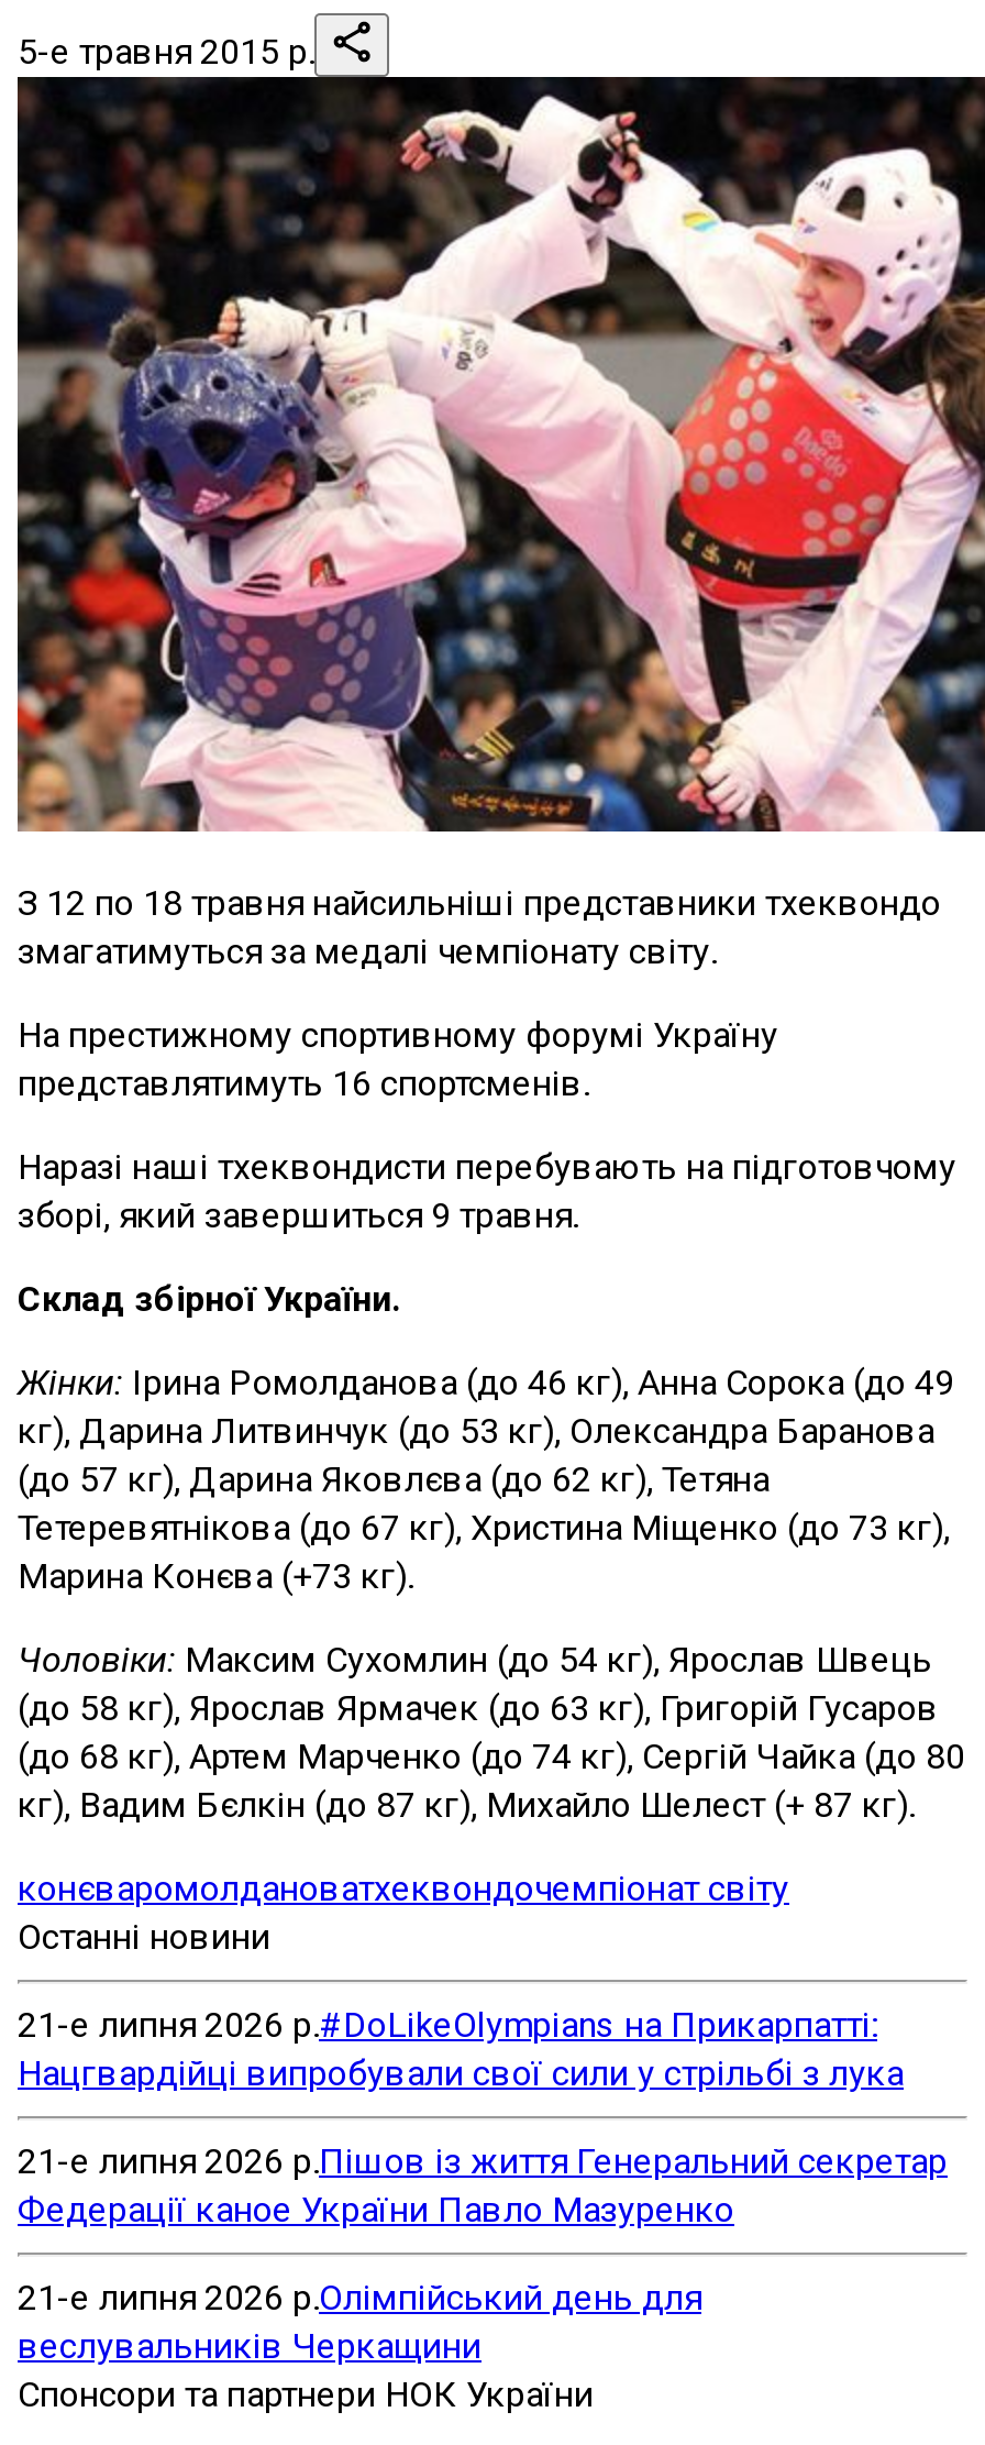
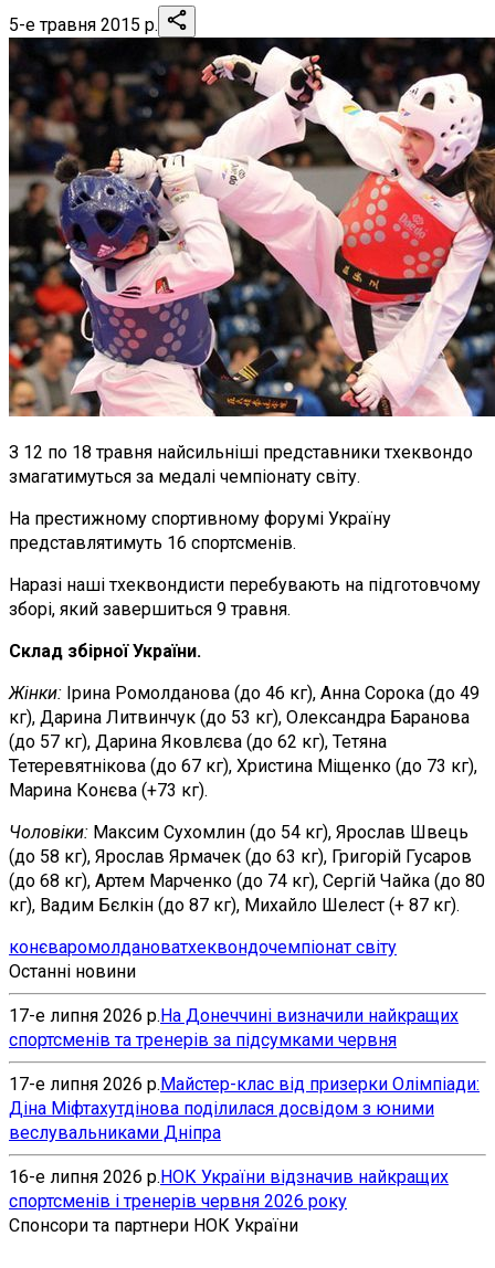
[18,2004,904,2094] 21-е липня 2026 р.#DoLikeOlympians на Прикарпатті: | Нацгвардійці випробували свої сили у стрільбі з лука -> [9,1005,459,1050] 17-е липня 2026 р.На Донеччині визначили найкращих | спортсменів та тренерів за підсумками червня
[18,2140,948,2230] 21-е липня 2026 р.Пішов із життя Генеральний секретар | Федерації каное України Павло Мазуренко -> [9,1073,480,1143] 17-е липня 2026 р. Майстер-клас від призерки Олімпіади: | Діна Міфтахутдінова поділилася досвідом з юними | веслувальниками Дніпра
[18,2276,701,2366] 21-е липня 2026 р.Олімпійський день для | веслувальників Черкащини -> [9,1166,449,1211] 16-е липня 2026 р.НОК України відзначив найкращих | спортсменів і тренерів червня 2026 року

